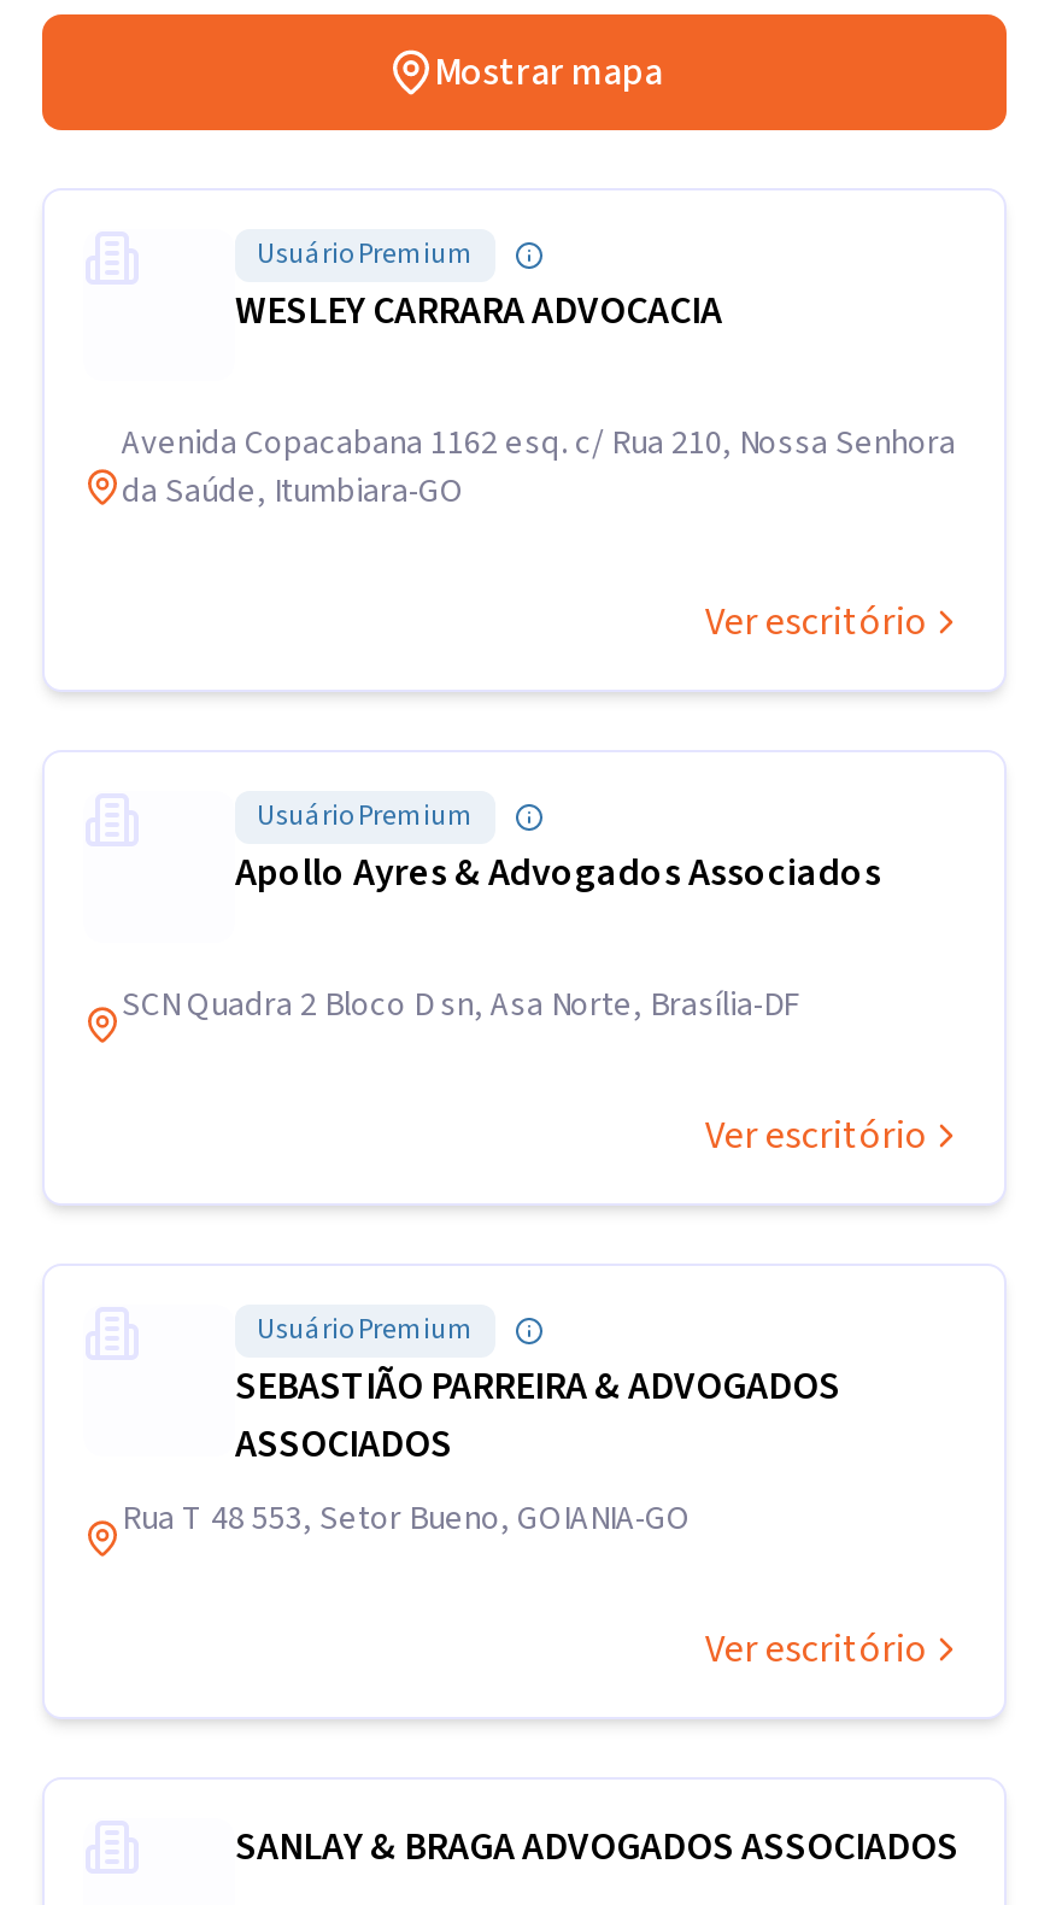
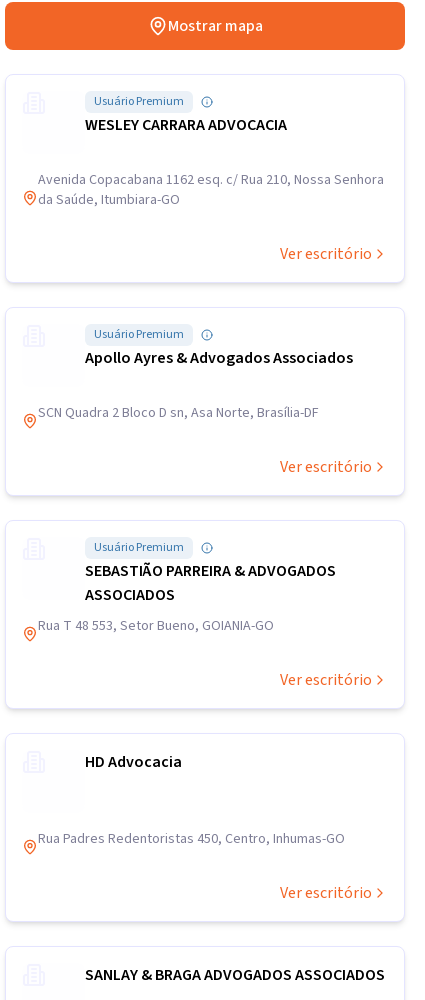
none -> [38,829,372,904] Rua Padres Redentoristas 450, Centro, Inhumas-GO | Ver escritório
none -> [85,751,182,773] HD Advocacia

